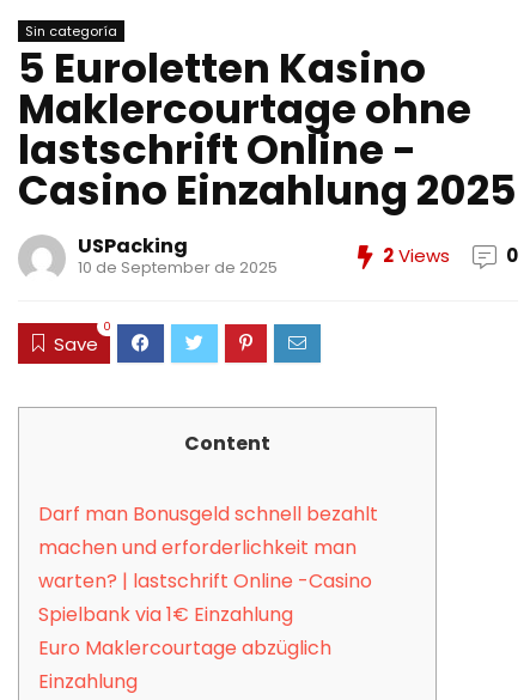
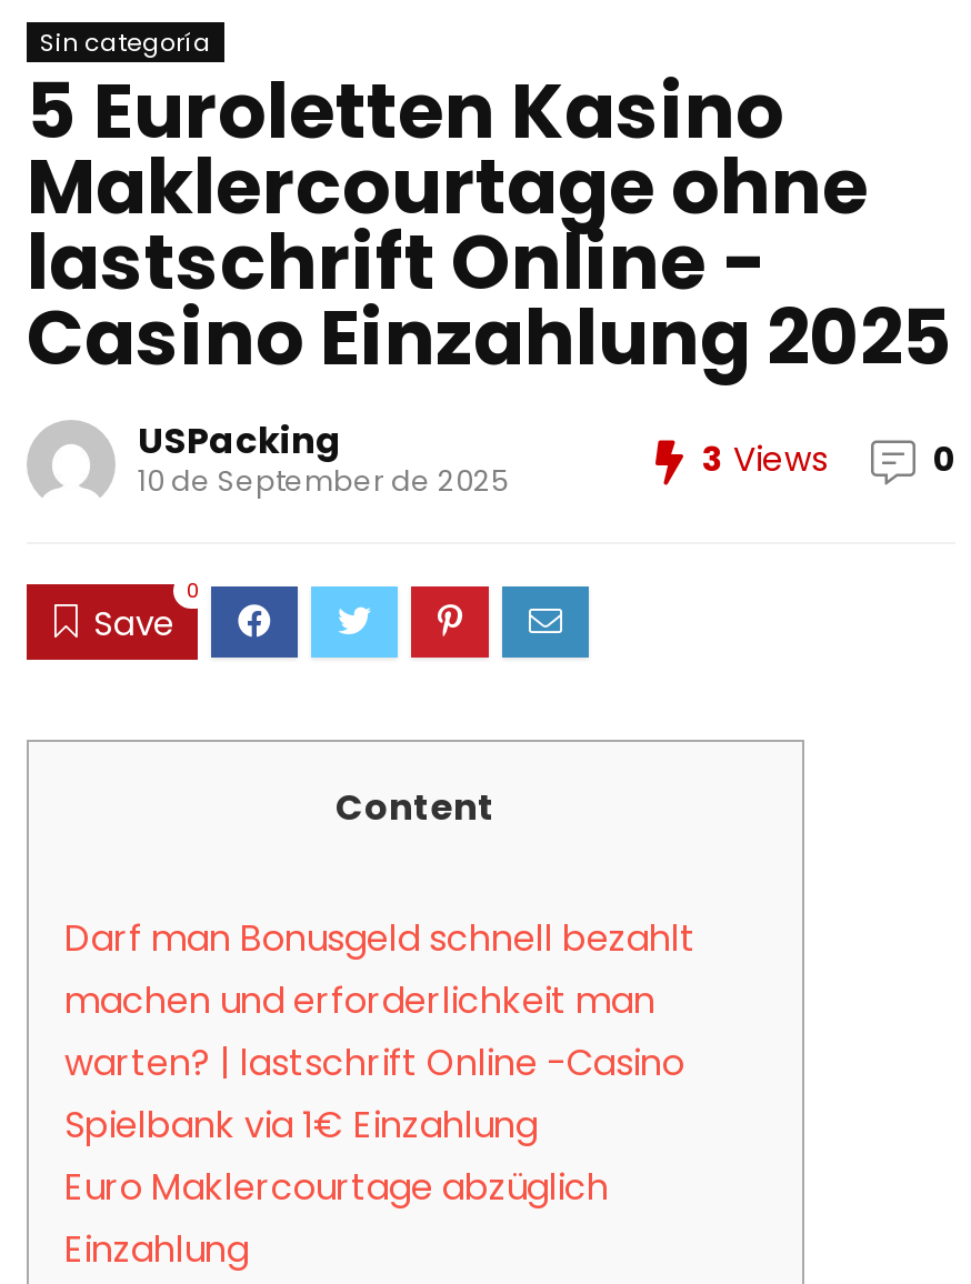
[383,243,450,268] 2 Views -> [702,436,829,483] 3 Views

